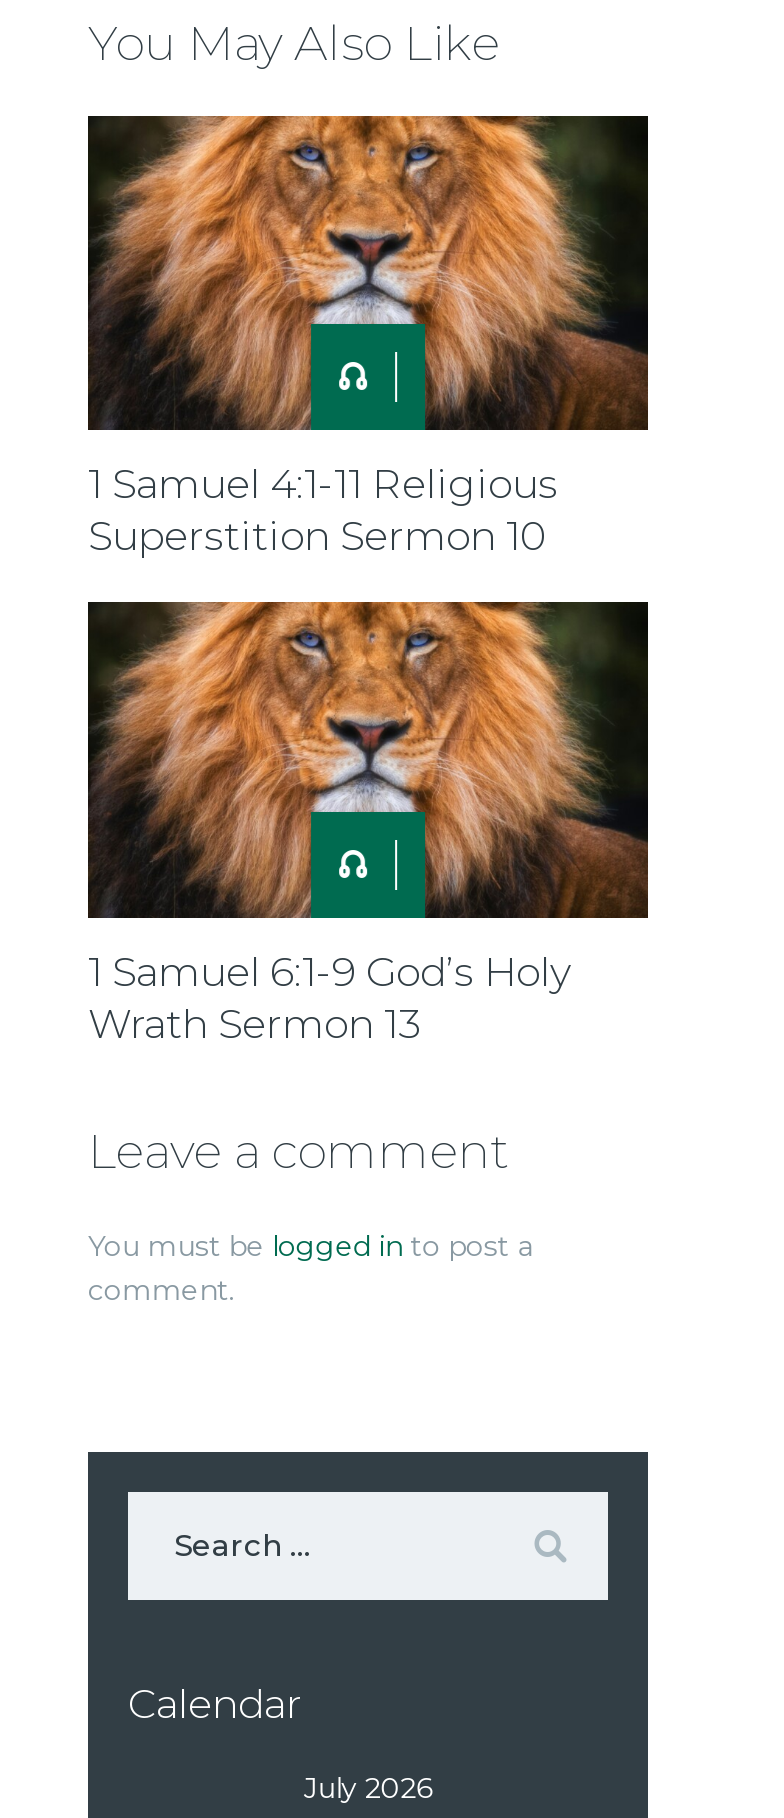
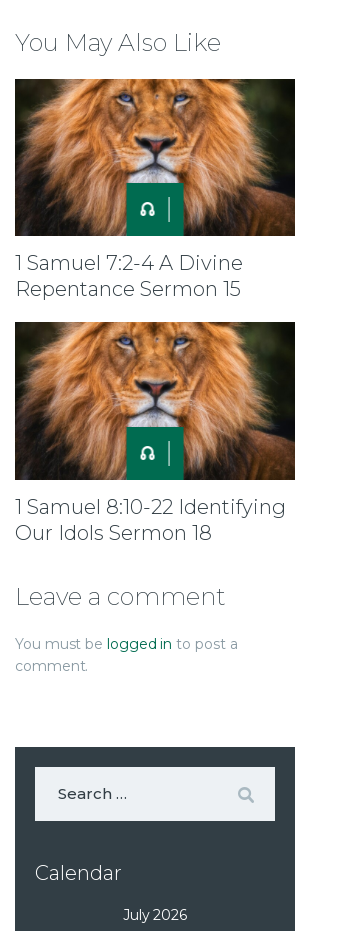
[88,461,558,561] 1 Samuel 4:1-11 Religious | Superstition Sermon 10 -> [15,251,243,301] 1 Samuel 7:2-4 A Divine | Repentance Sermon 15
[88,948,572,1048] 1 Samuel 6:1-9 God’s Holy | Wrath Sermon 13 -> [15,495,286,545] 1 Samuel 8:10-22 Identifying | Our Idols Sermon 18

